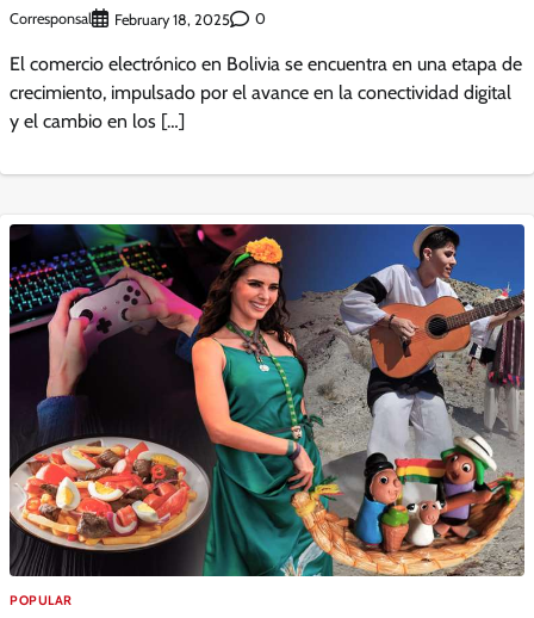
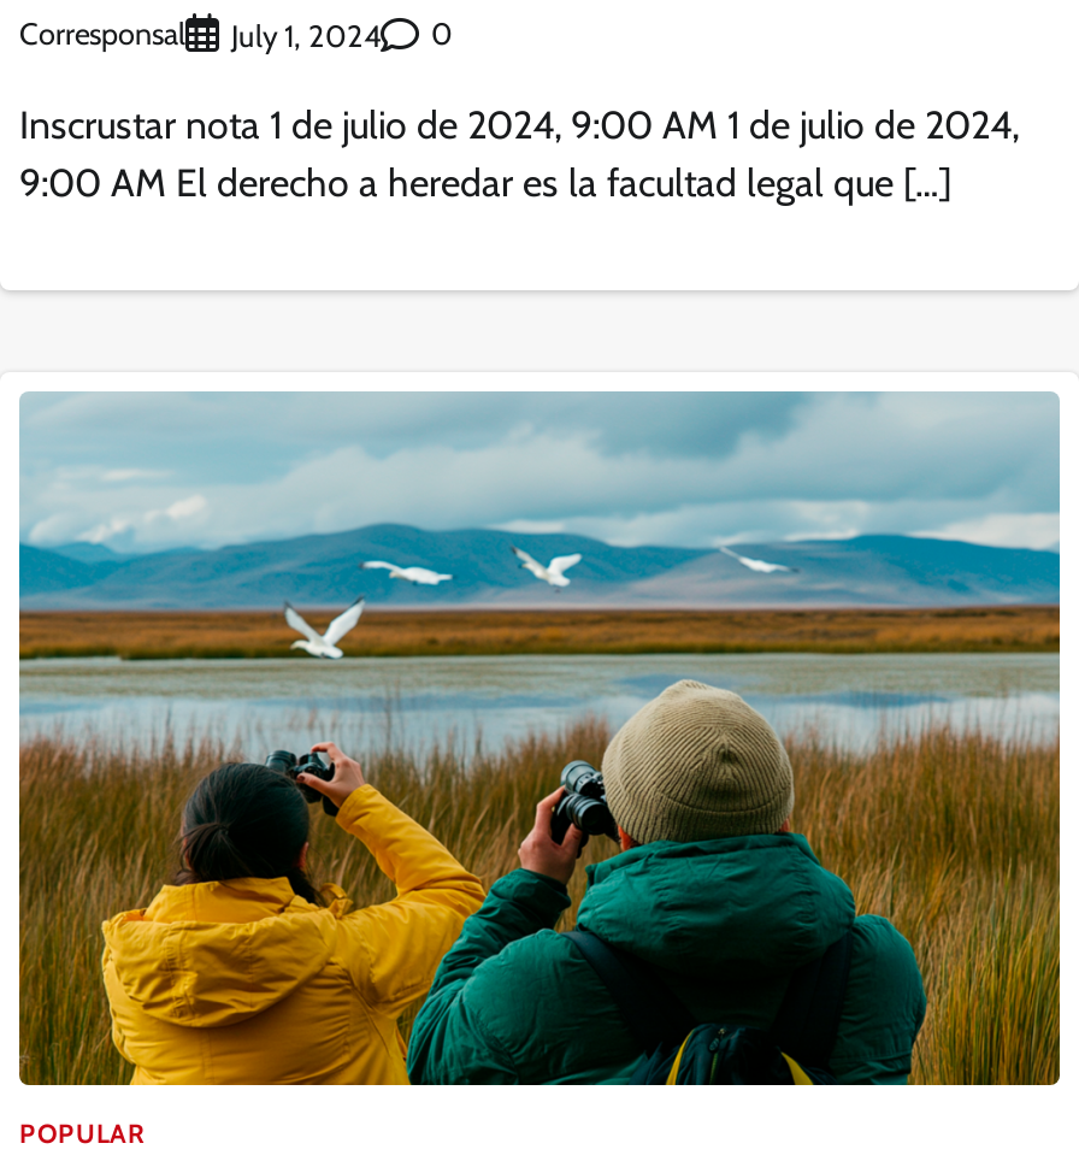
[114,10,230,28] February 18, 2025 -> [231,18,381,54] July 1, 2024
[10,52,522,132] El comercio electrónico en Bolivia se encuentra en una etapa de | crecimiento, impulsado por el avance en la conectividad digital | y el cambio en los […] -> [19,102,1019,205] Inscrustar nota 1 de julio de 2024, 9:00 AM 1 de julio de 2024, | 9:00 AM El derecho a heredar es la facultad legal que […]
[8,223,526,577] [image] -> [17,391,1060,1090] [image]

